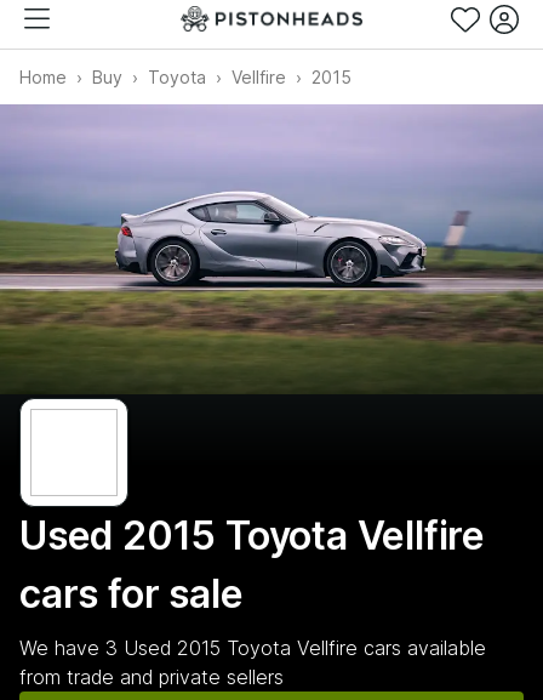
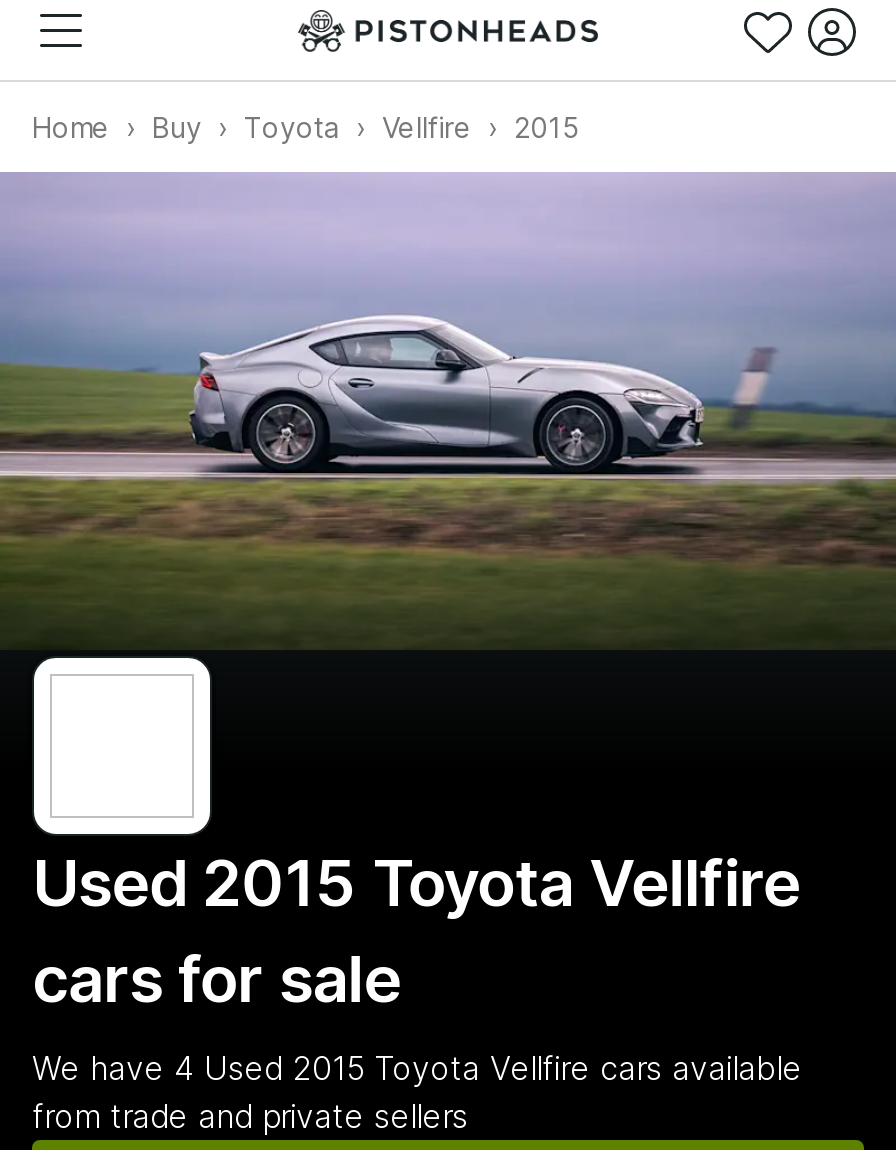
[19,636,486,660] We have 3 Used 2015 Toyota Vellfire cars available -> [32,1048,802,1088] We have 4 Used 2015 Toyota Vellfire cars available

